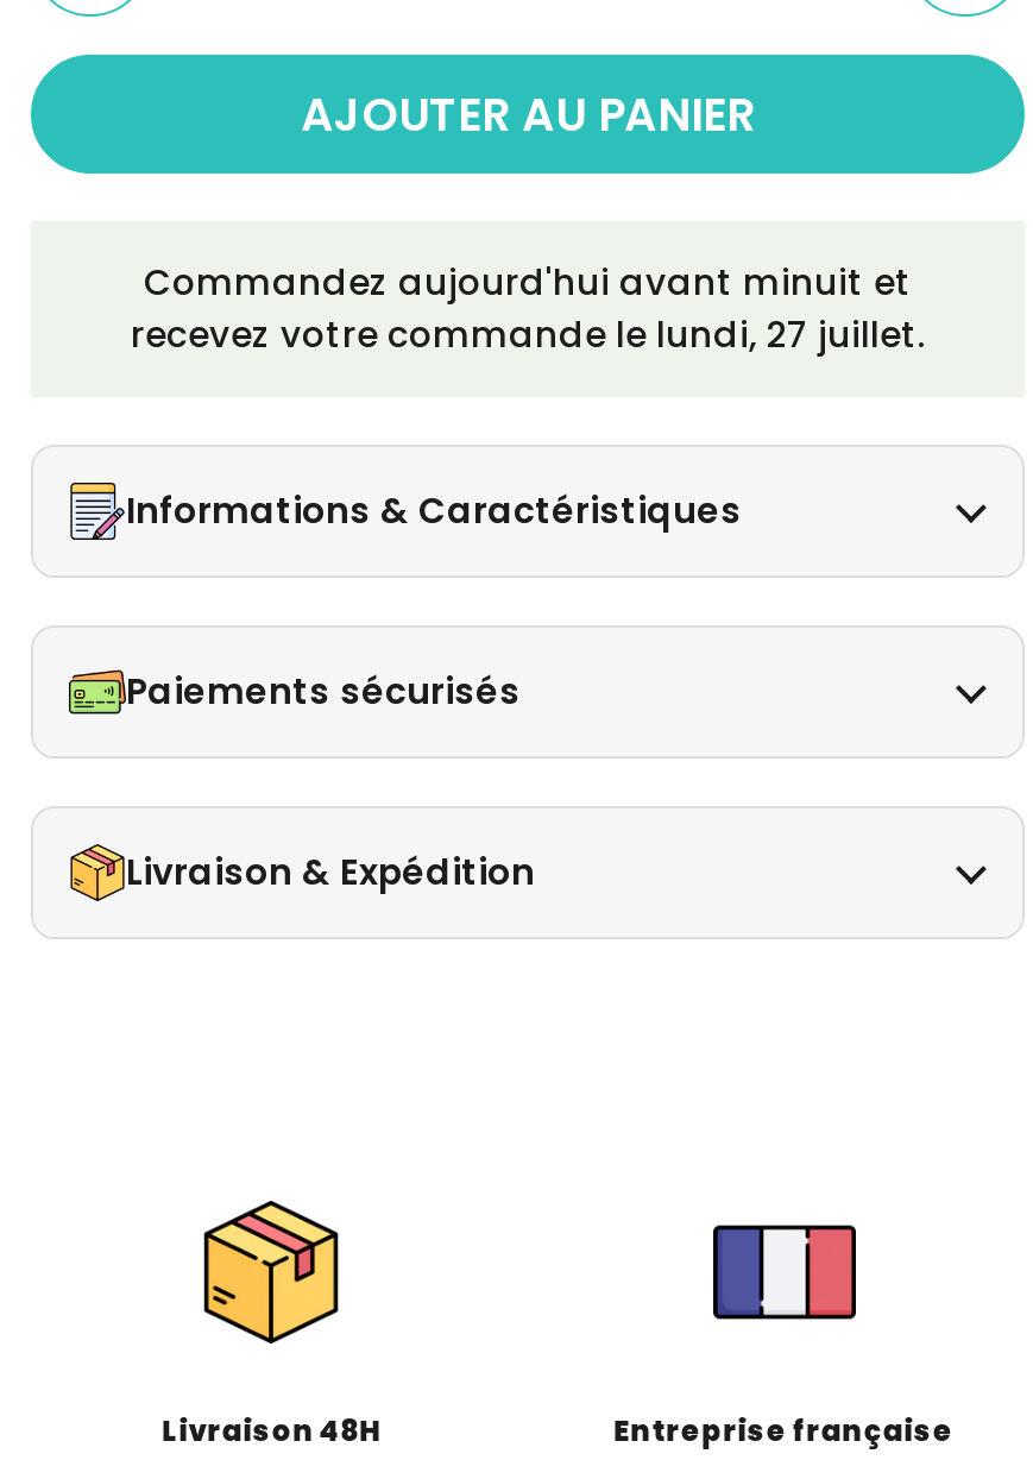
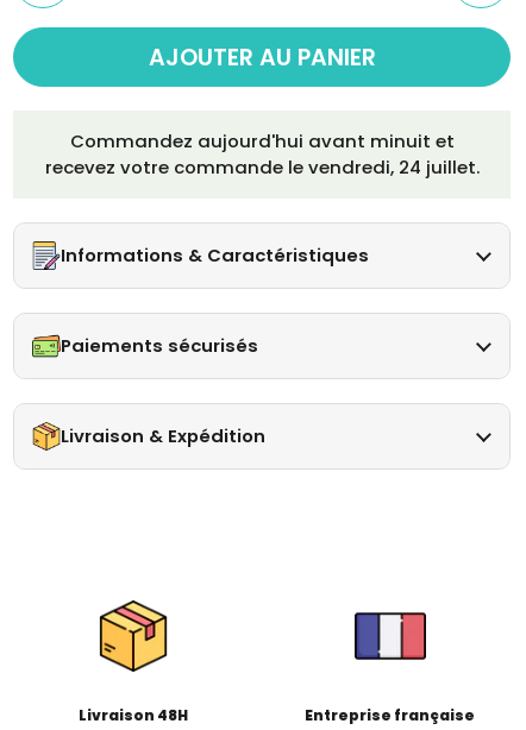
[131,309,925,359] recevez votre commande le lundi, 27 juillet. -> [45,155,479,180] recevez votre commande le vendredi, 24 juillet.

